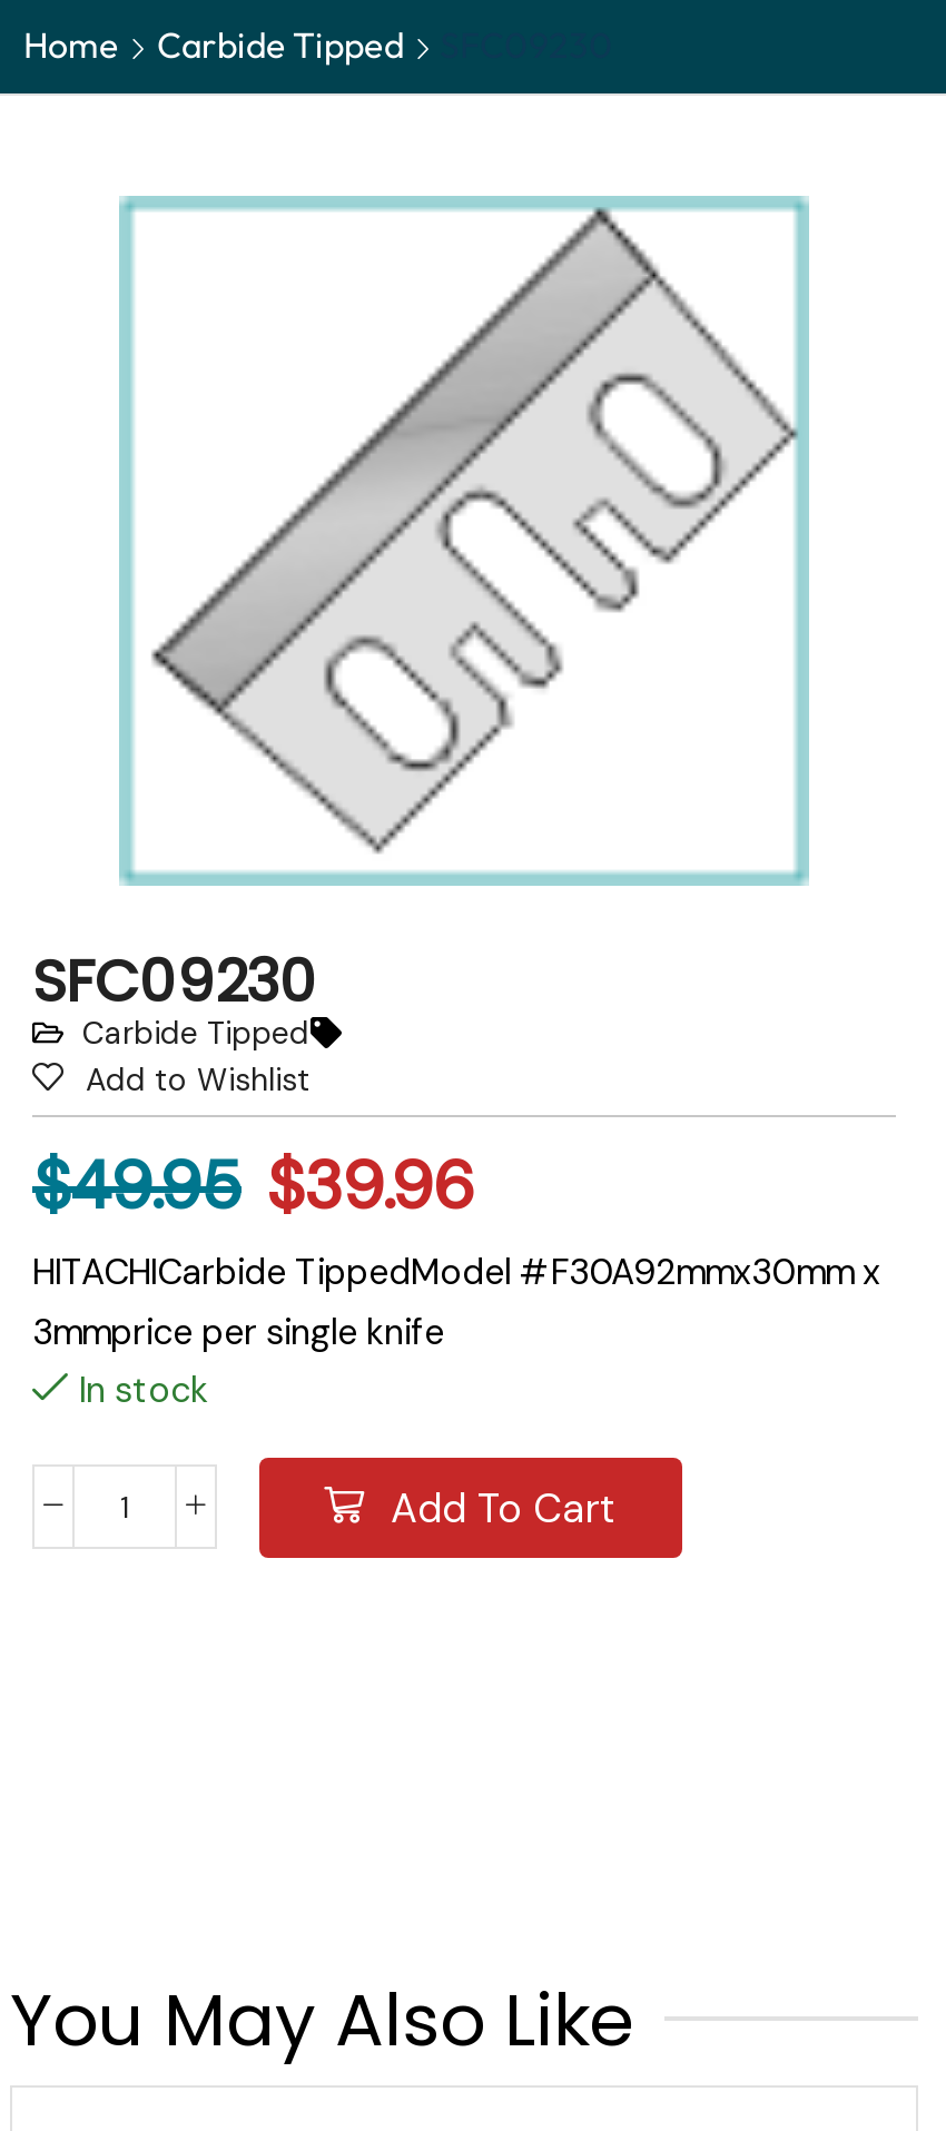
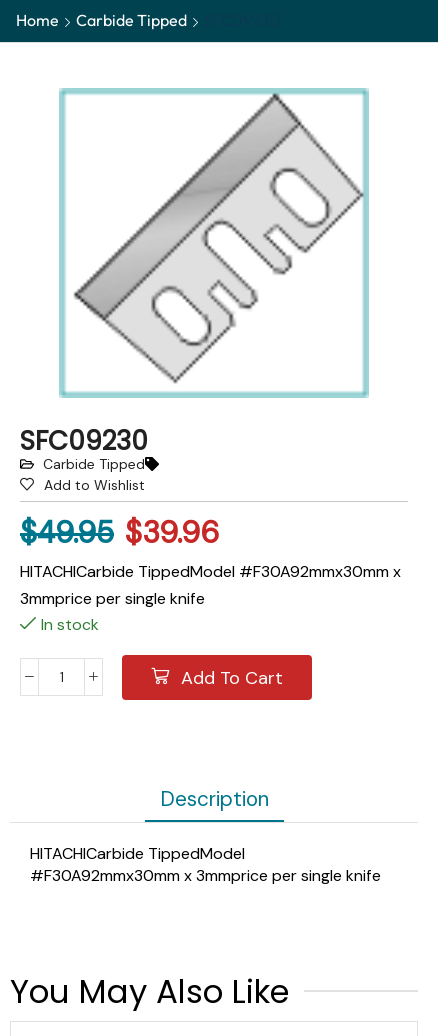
none -> [30,785,381,886] Description | HITACHICarbide TippedModel | #F30A92mmx30mm x 3mmprice per single knife

